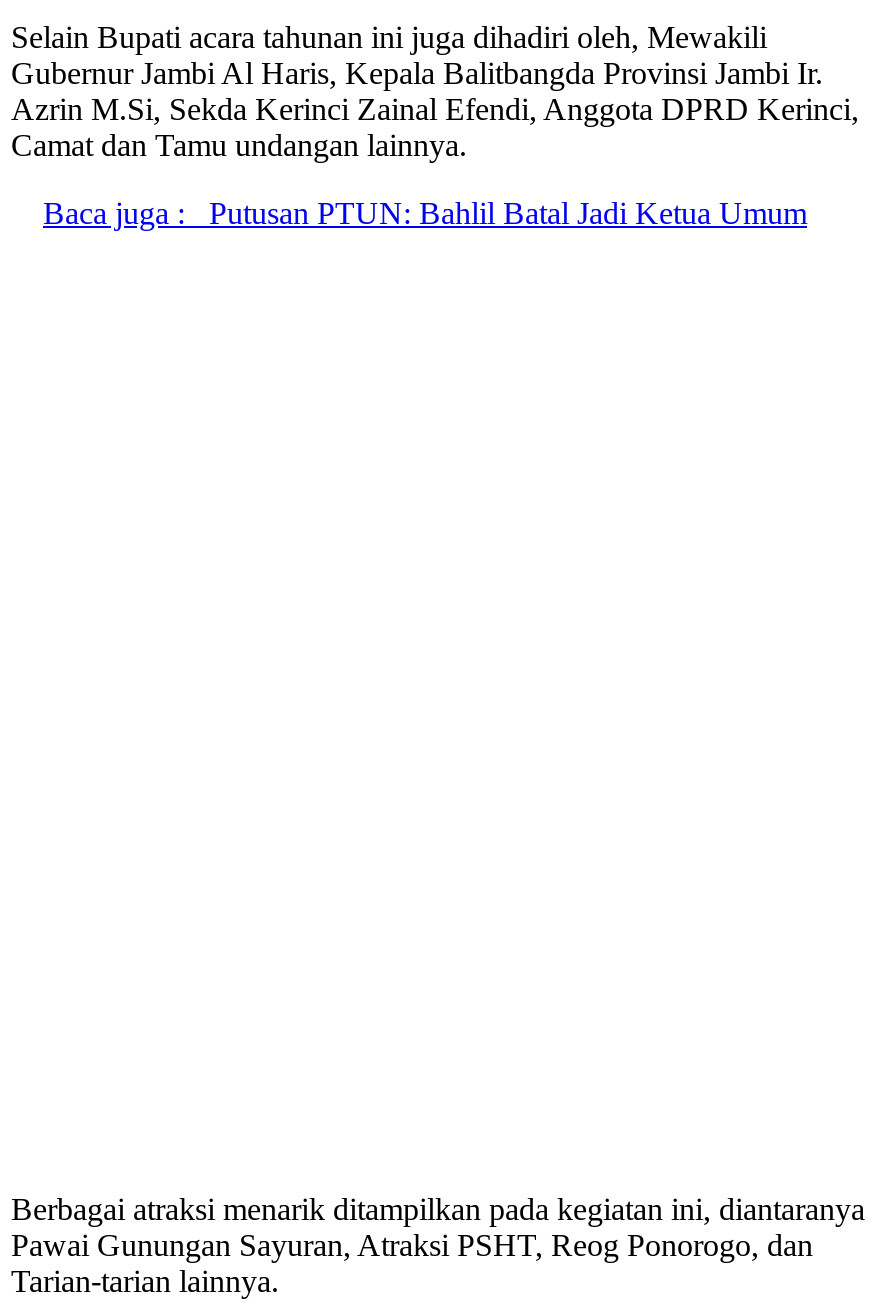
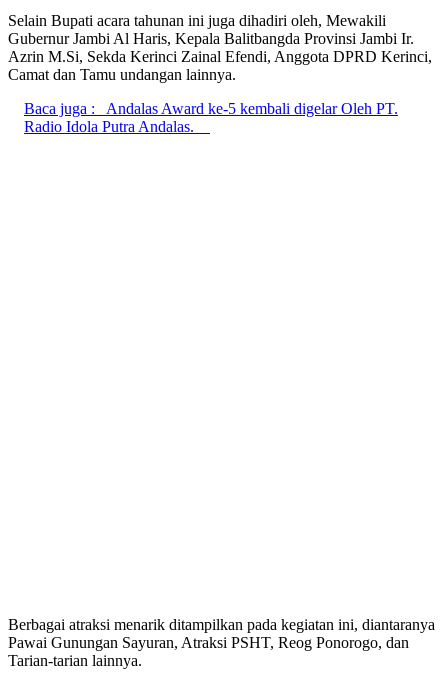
[43,196,807,230] Baca juga : Putusan PTUN: Bahlil Batal Jadi Ketua Umum -> [24,100,398,135] Baca juga : Andalas Award ke-5 kembali digelar Oleh PT. | Radio Idola Putra Andalas.

